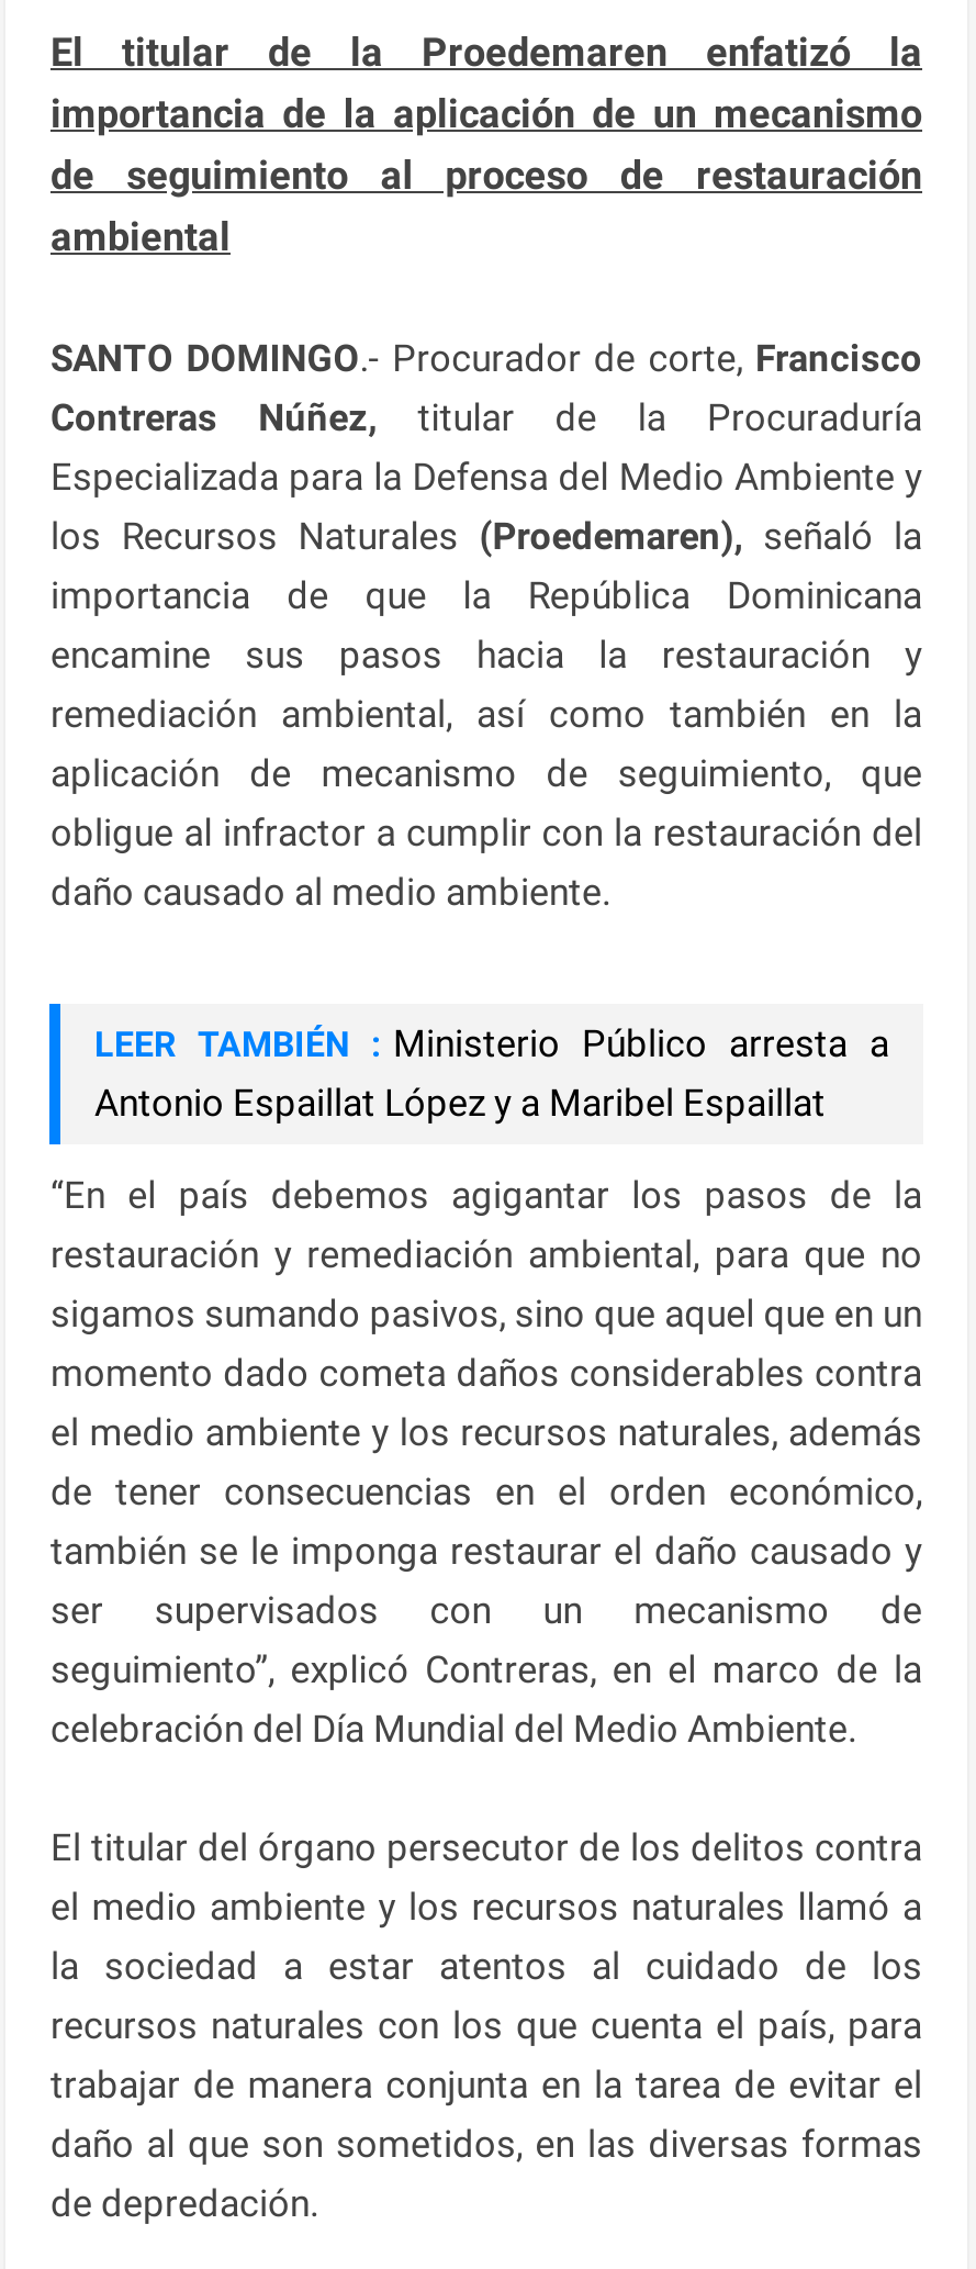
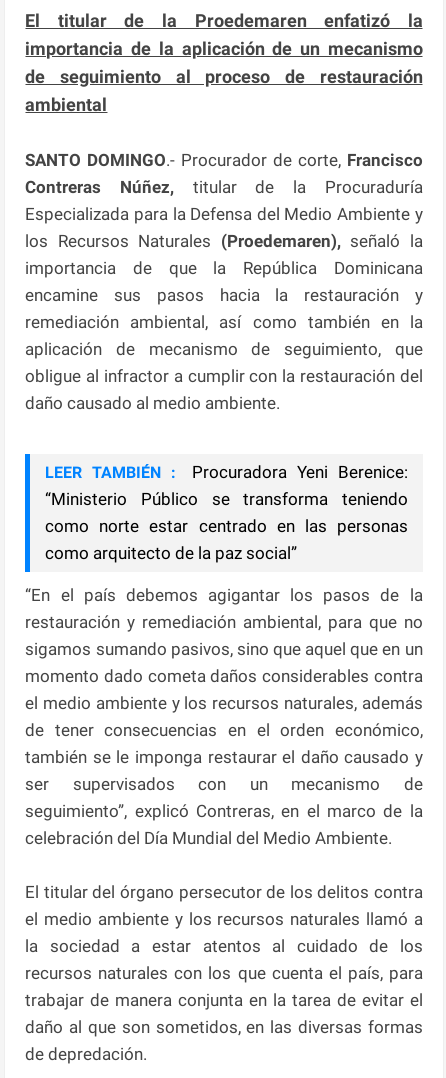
[94,1021,889,1124] LEER TAMBIÉN : Ministerio Público arresta a | Antonio Espaillat López y a Maribel Espaillat -> [45,462,407,563] LEER TAMBIÉN : Procuradora Yeni Berenice: | “Ministerio Público se transforma teniendo | como norte estar centrado en las personas | como arquitecto de la paz social”

